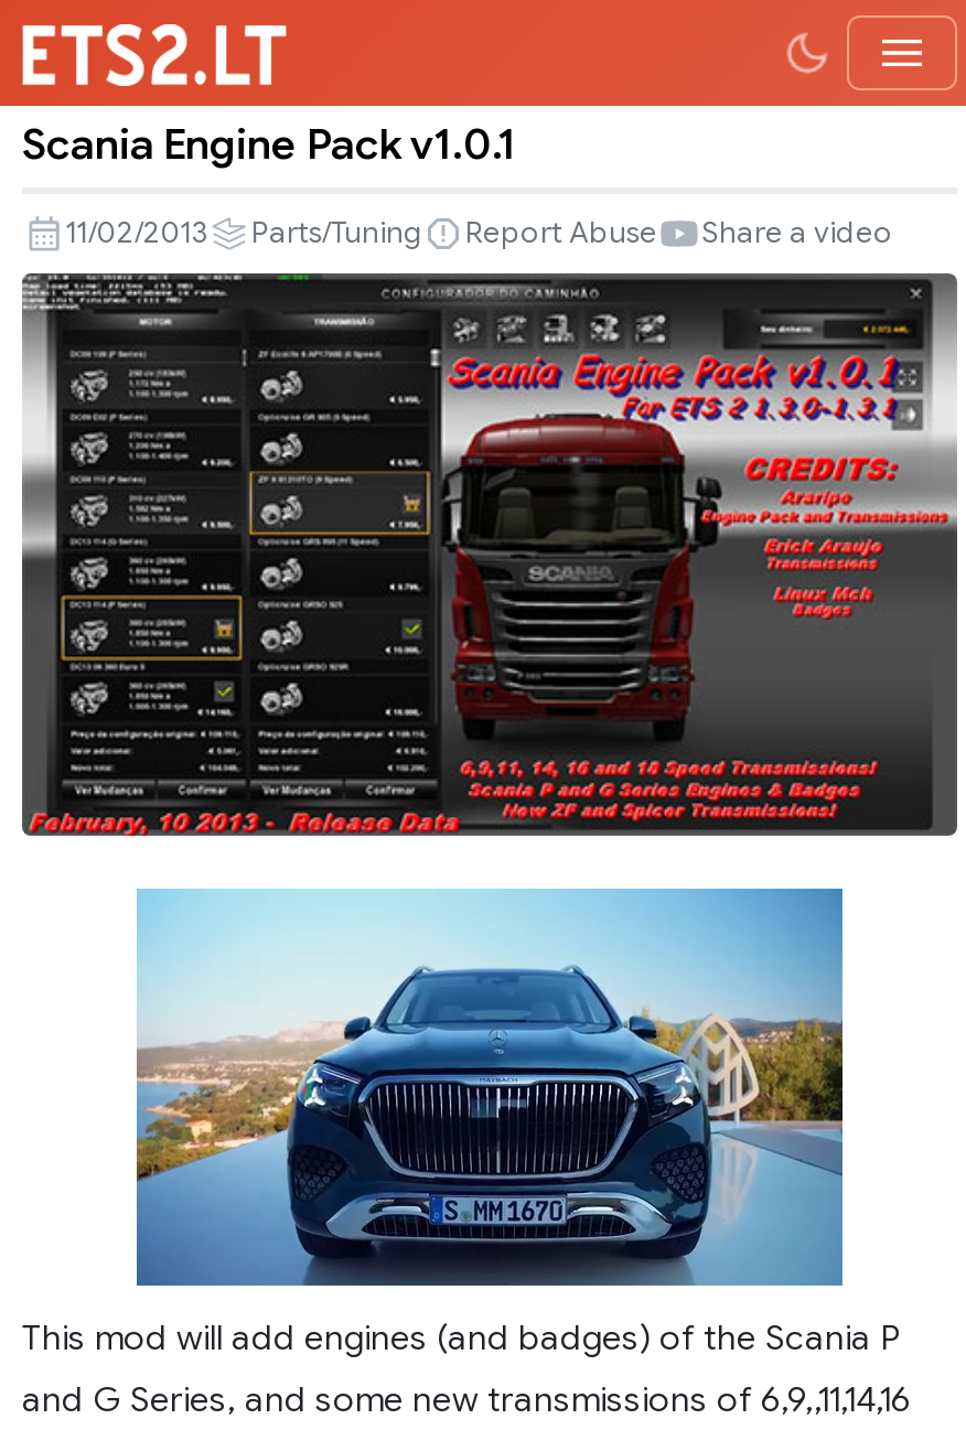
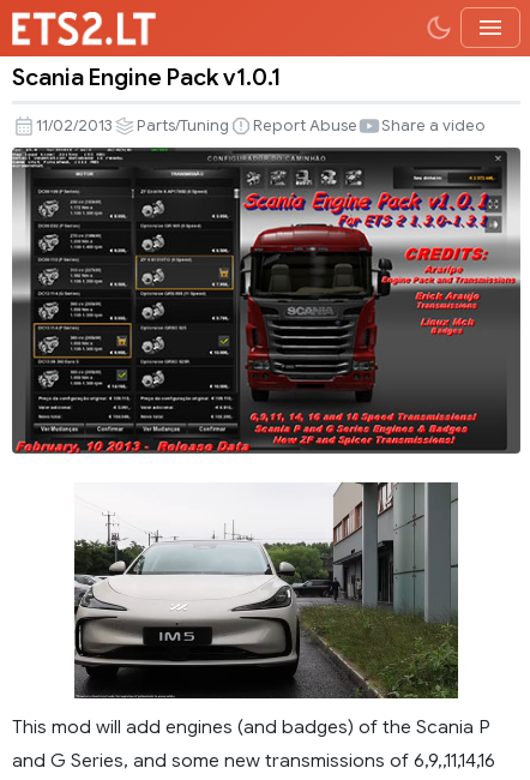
[135,886,845,1288] [image] -> [73,481,459,700] [image]

